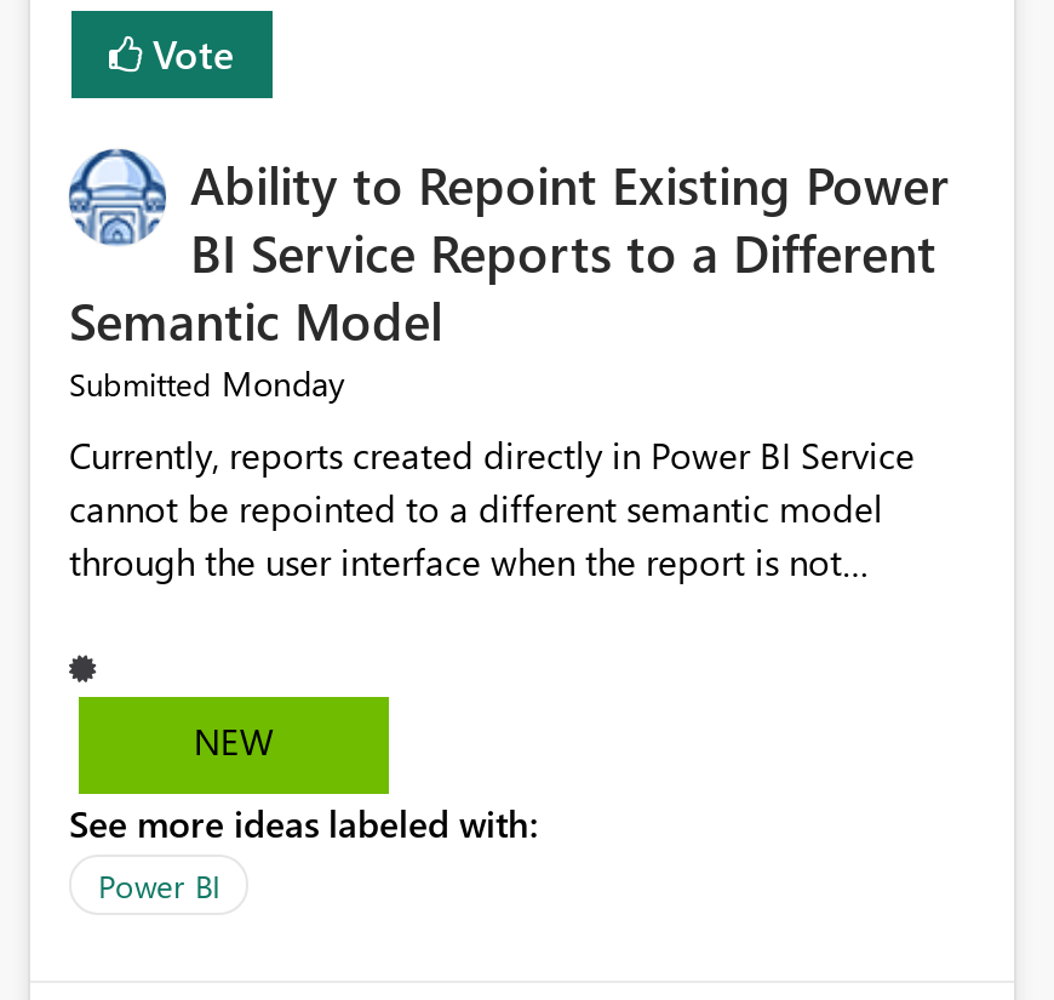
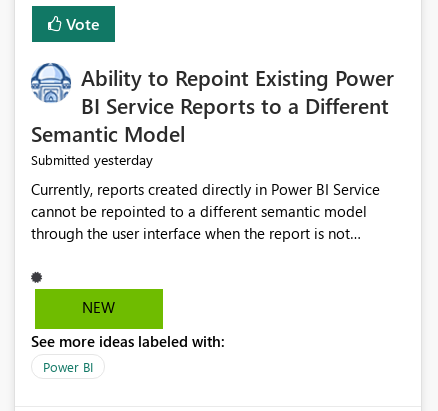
[69,361,345,407] Submitted Monday -> [31,150,153,169] Submitted yesterday

